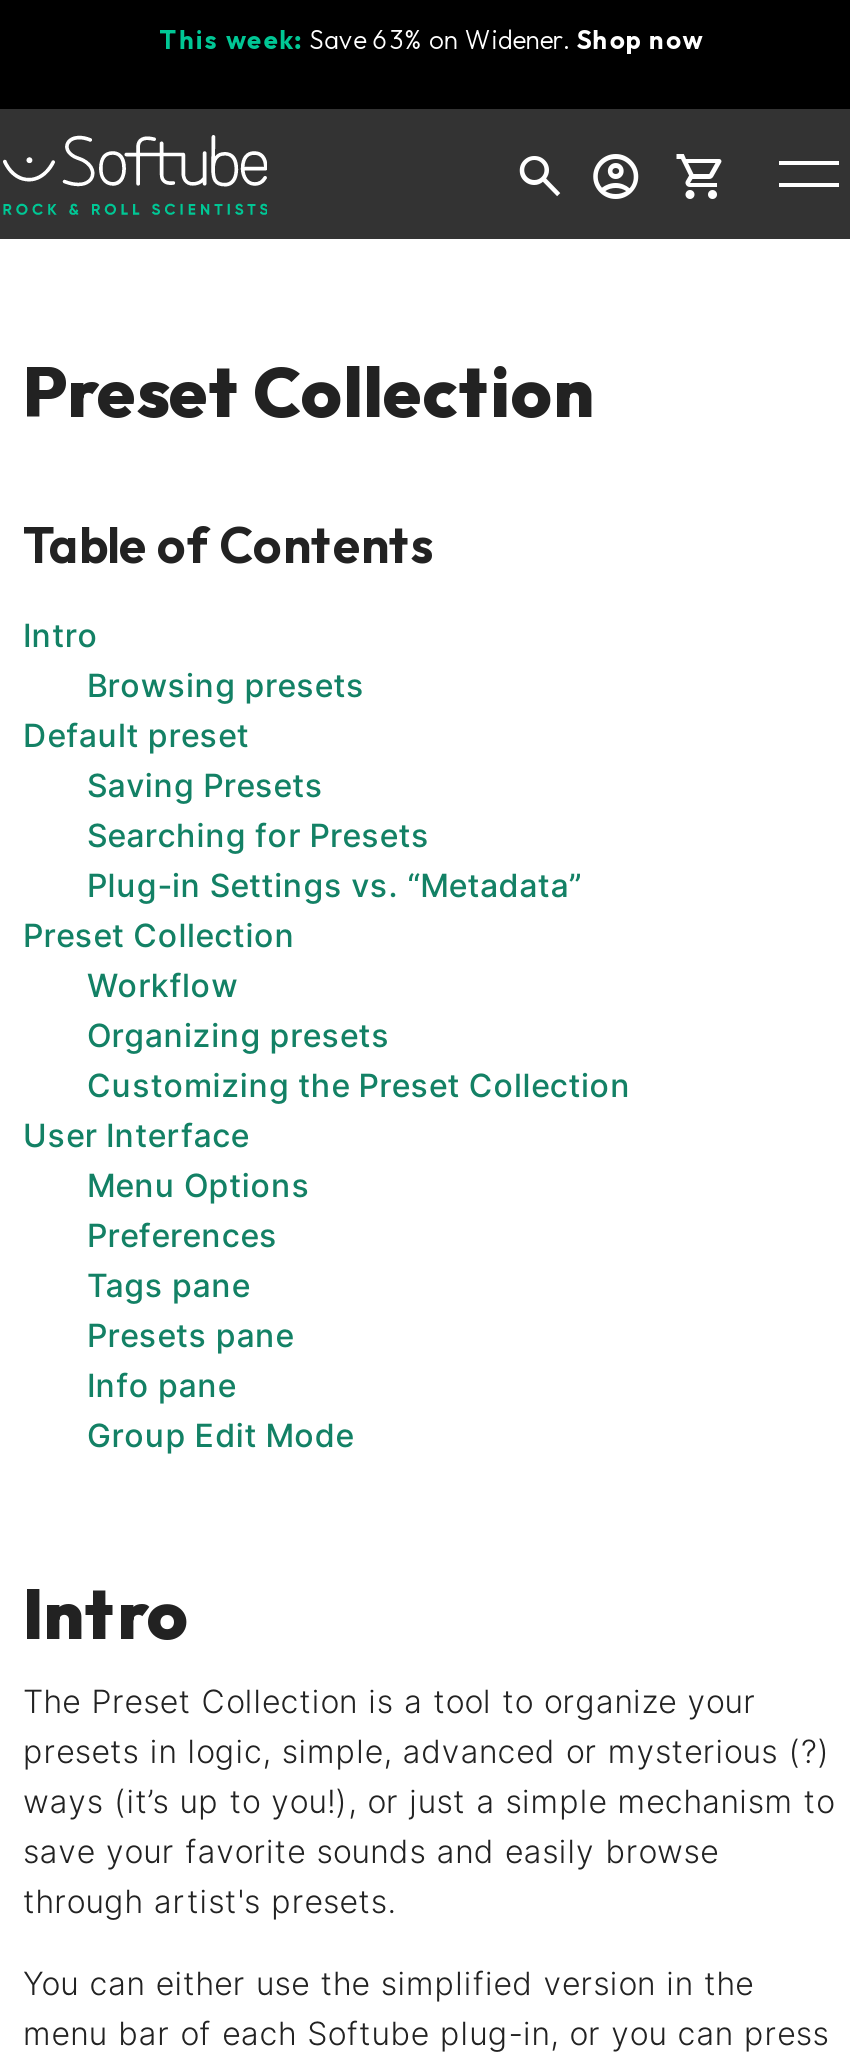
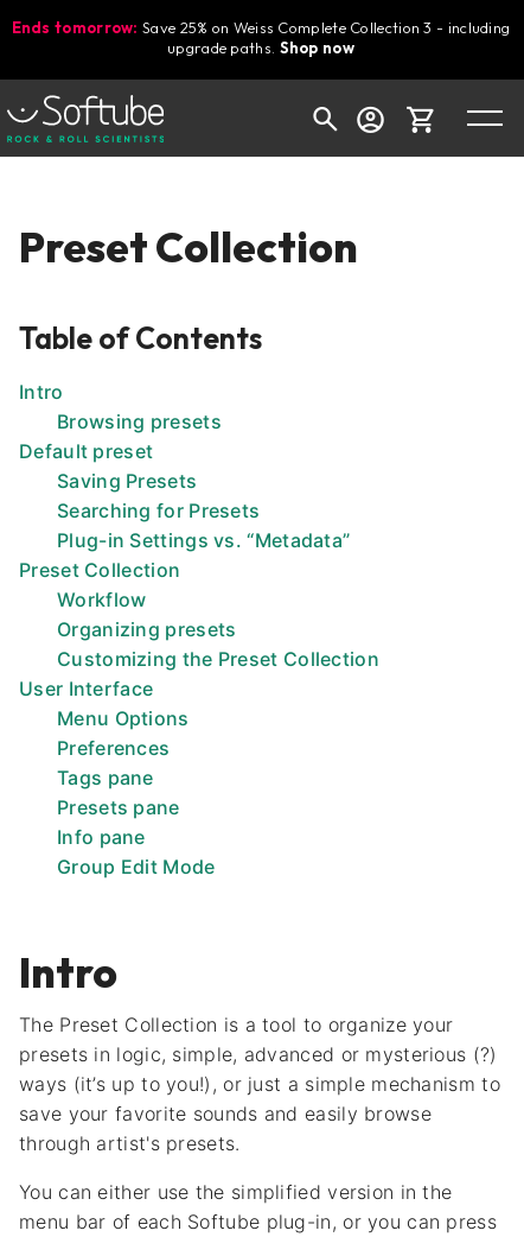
[159,22,703,54] This week: Save 63% on Widener. Shop now -> [11,18,510,57] Ends tomorrow: Save 25% on Weiss Complete Collection 3 - including | upgrade paths. Shop now

